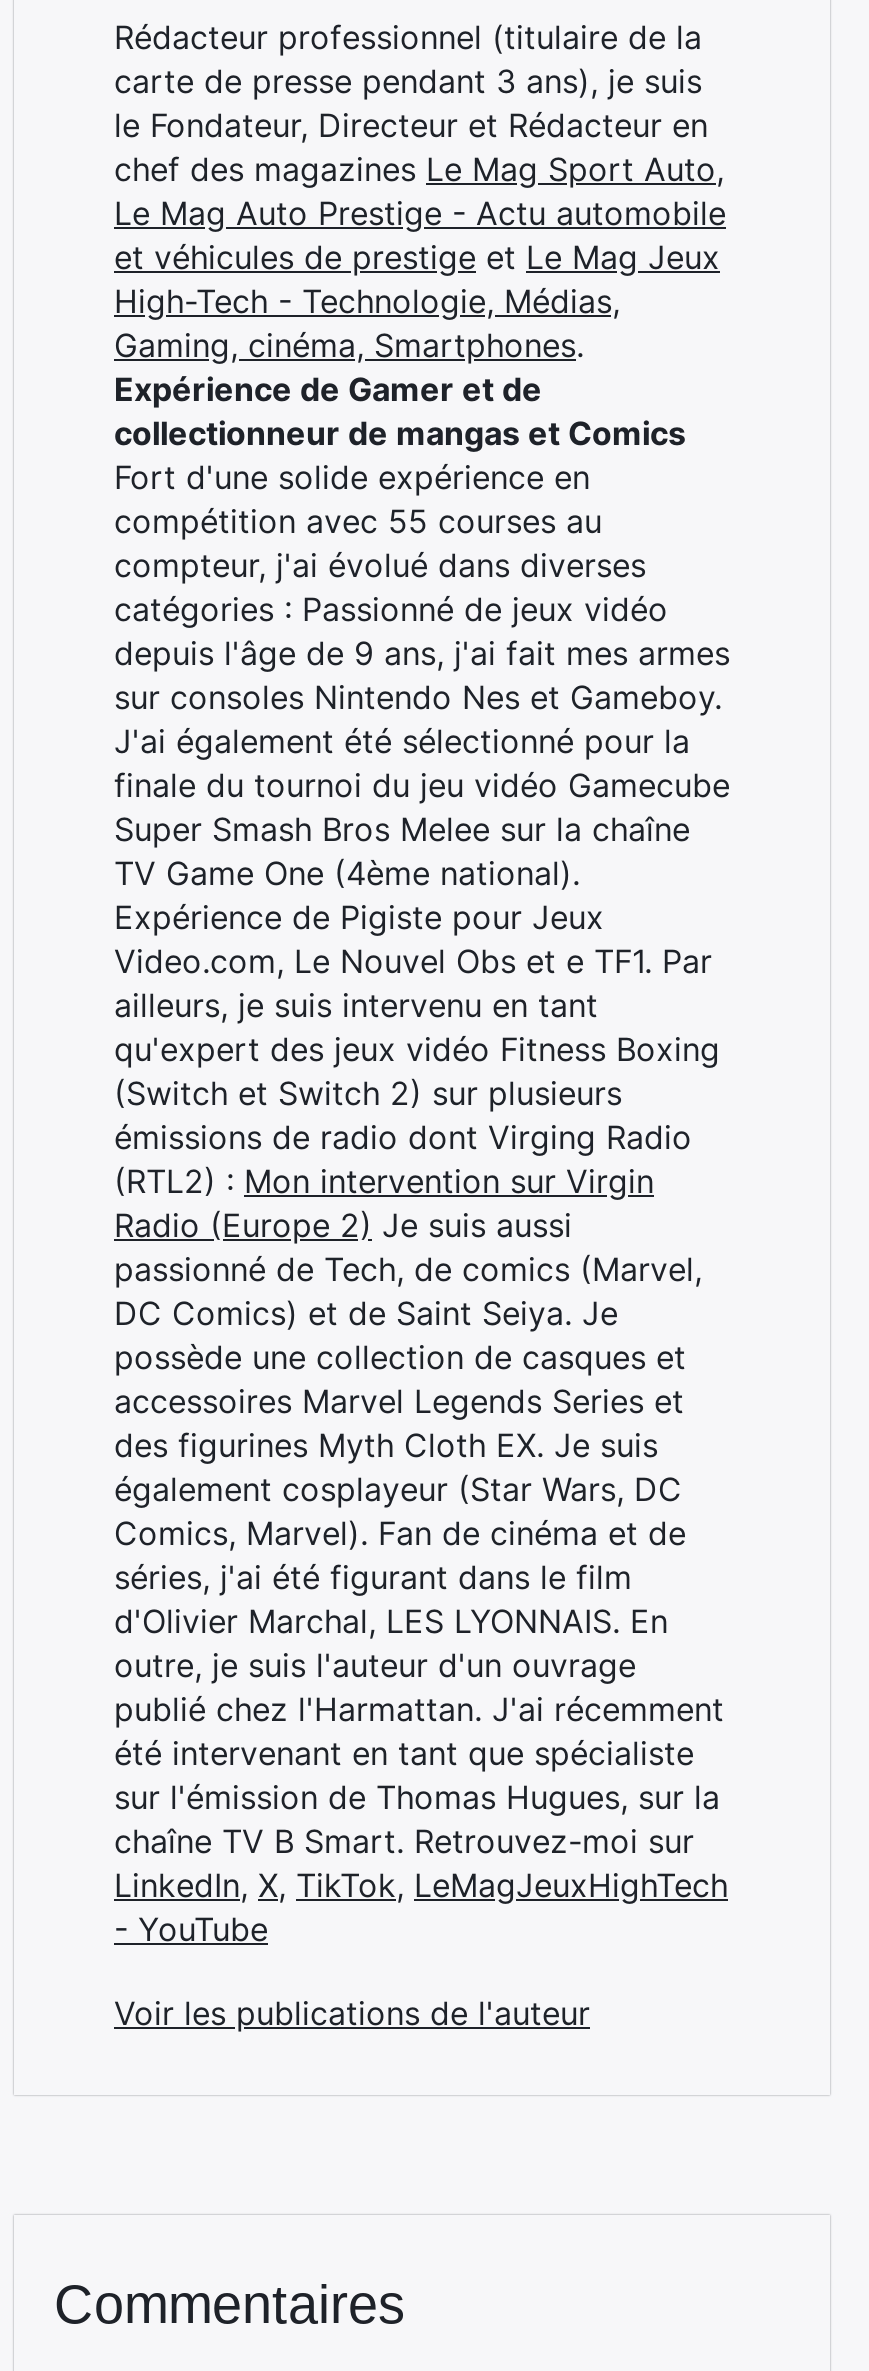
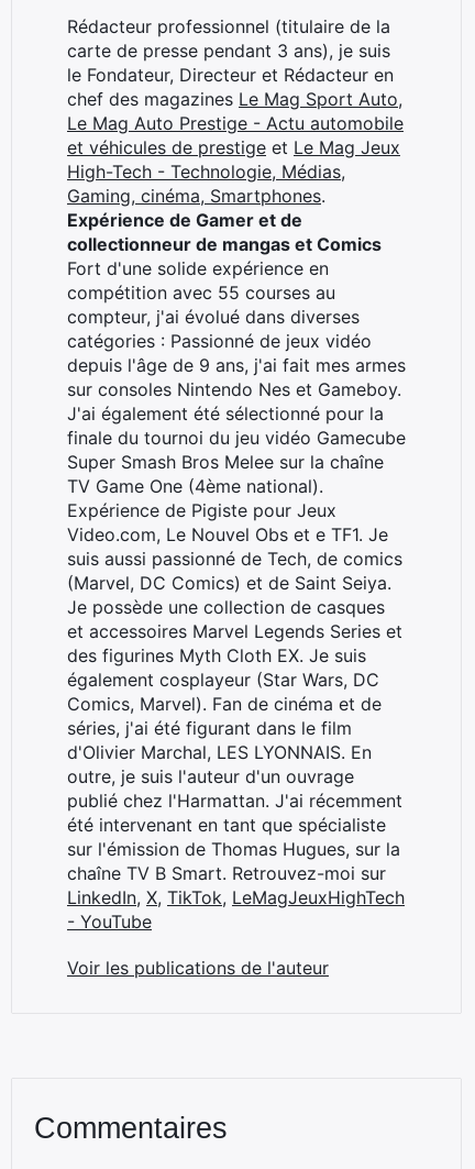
[114,941,720,1421] Video.com, Le Nouvel Obs et e TF1. Par | ailleurs, je suis intervenu en tant | qu'expert des jeux vidéo Fitness Boxing | (Switch et Switch 2) sur plusieurs | émissions de radio dont Virging Radio | (RTL2) : Mon intervention sur Virgin | Radio (Europe 2) Je suis aussi | passionné de Tech, de comics (Marvel, | DC Comics) et de Saint Seiya. Je | possède une collection de casques et | accessoires Marvel Legends Series et -> [67,523,402,642] Video.com, Le Nouvel Obs et e TF1. Je | suis aussi passionné de Tech, de comics | (Marvel, DC Comics) et de Saint Seiya. | Je possède une collection de casques | et accessoires Marvel Legends Series et

